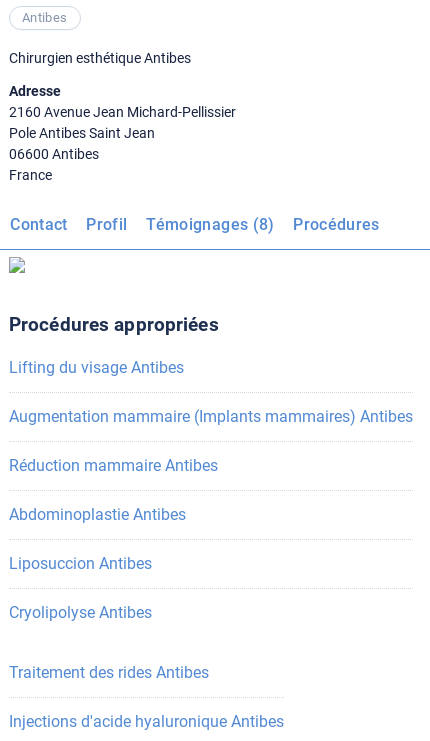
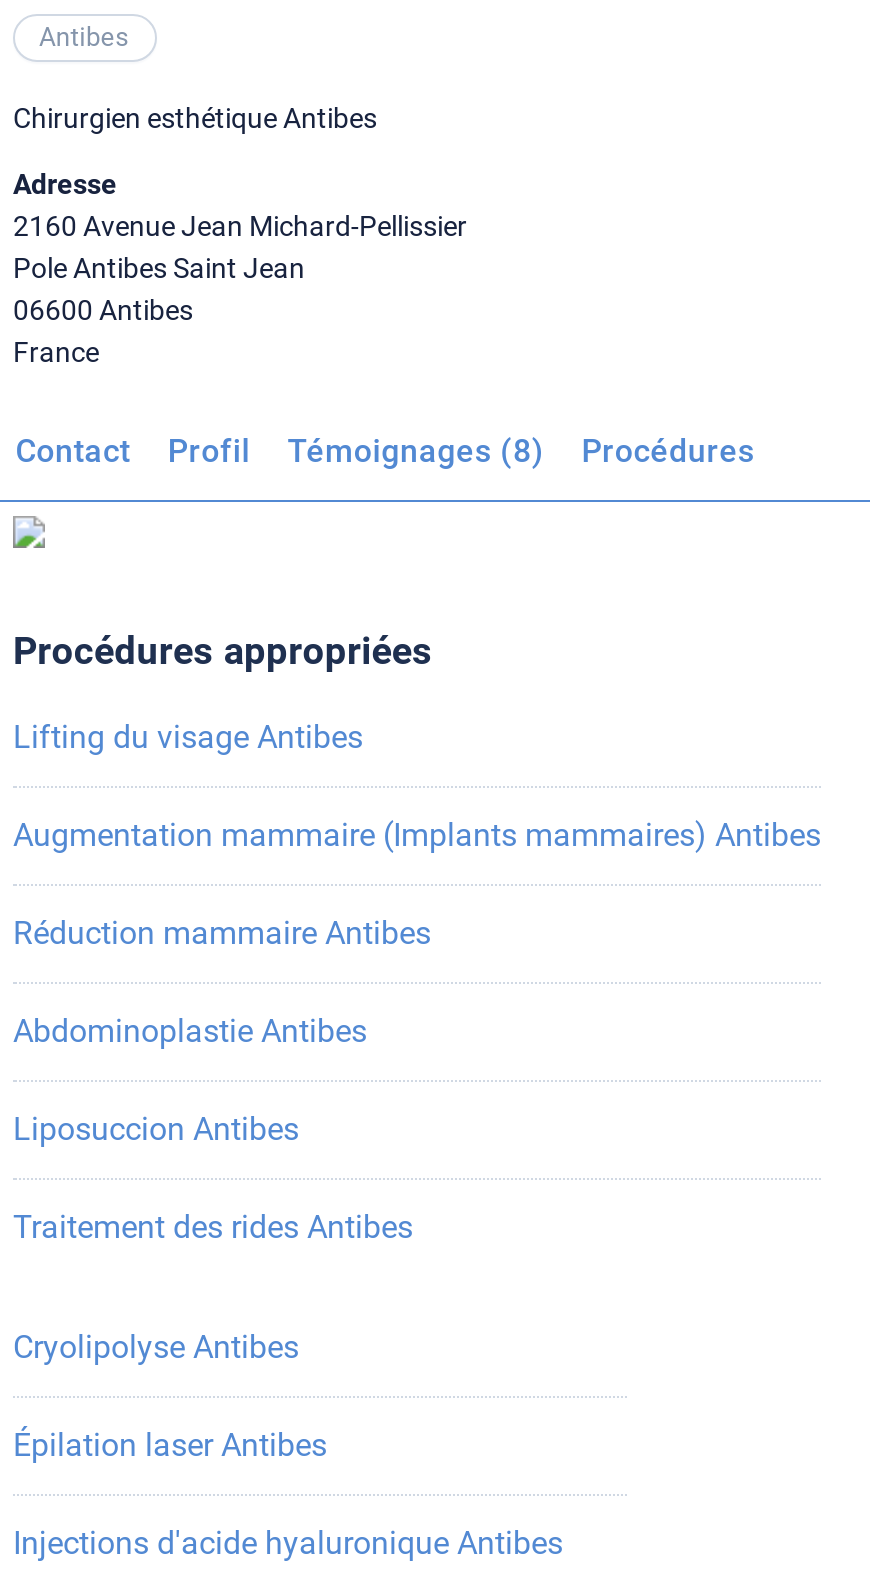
none -> [13,1426,327,1464] Épilation laser Antibes
moved [9,663,209,682] -> [13,1208,413,1246]: Traitement des rides Antibes

